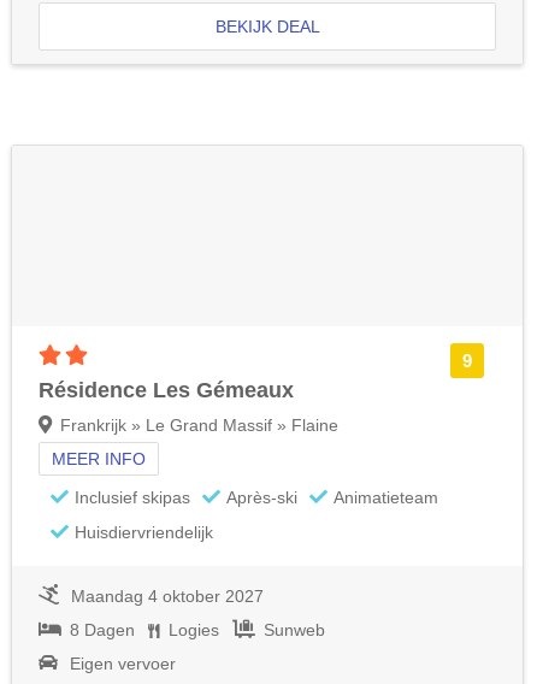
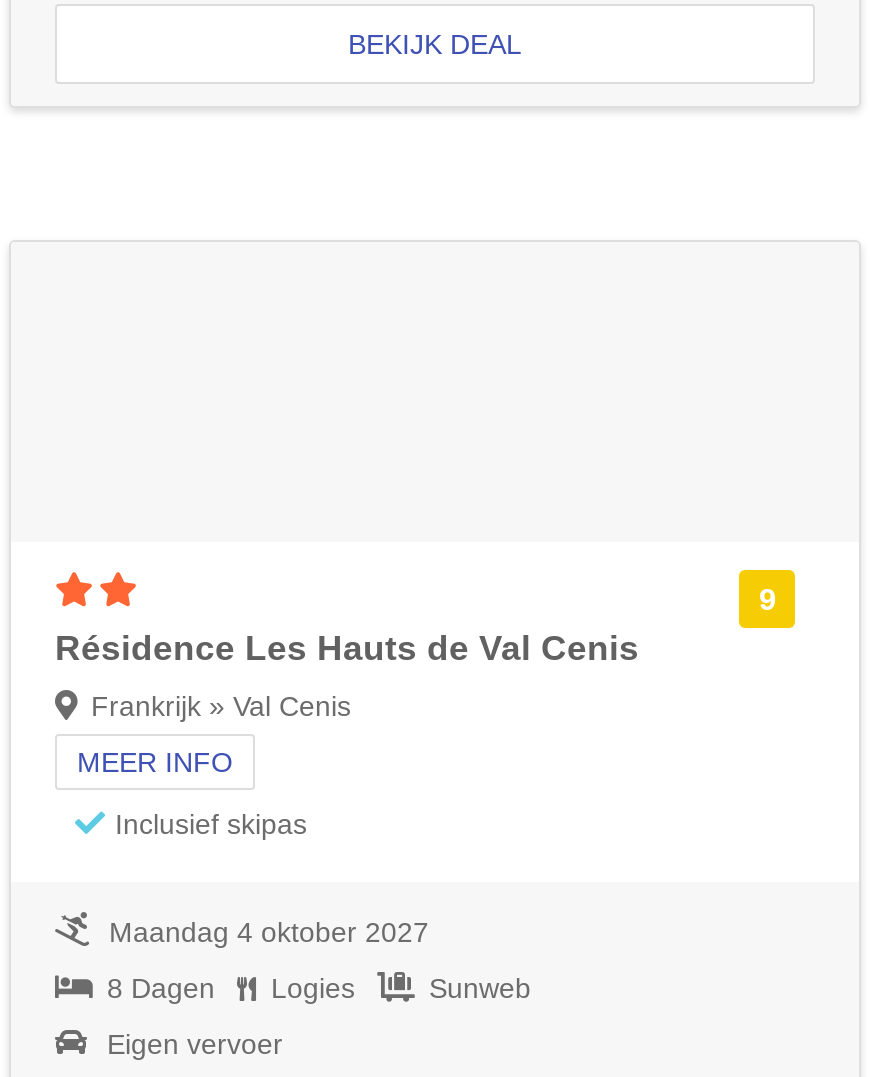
[39,378,294,402] Résidence Les Gémeaux -> [55,628,639,668] Résidence Les Hauts de Val Cenis
[60,415,338,435] Frankrijk » Le Grand Massif » Flaine -> [91,690,351,722] Frankrijk » Val Cenis
[75,487,438,541] Après-ski | Animatieteam | Huisdiervriendelijk -> none

